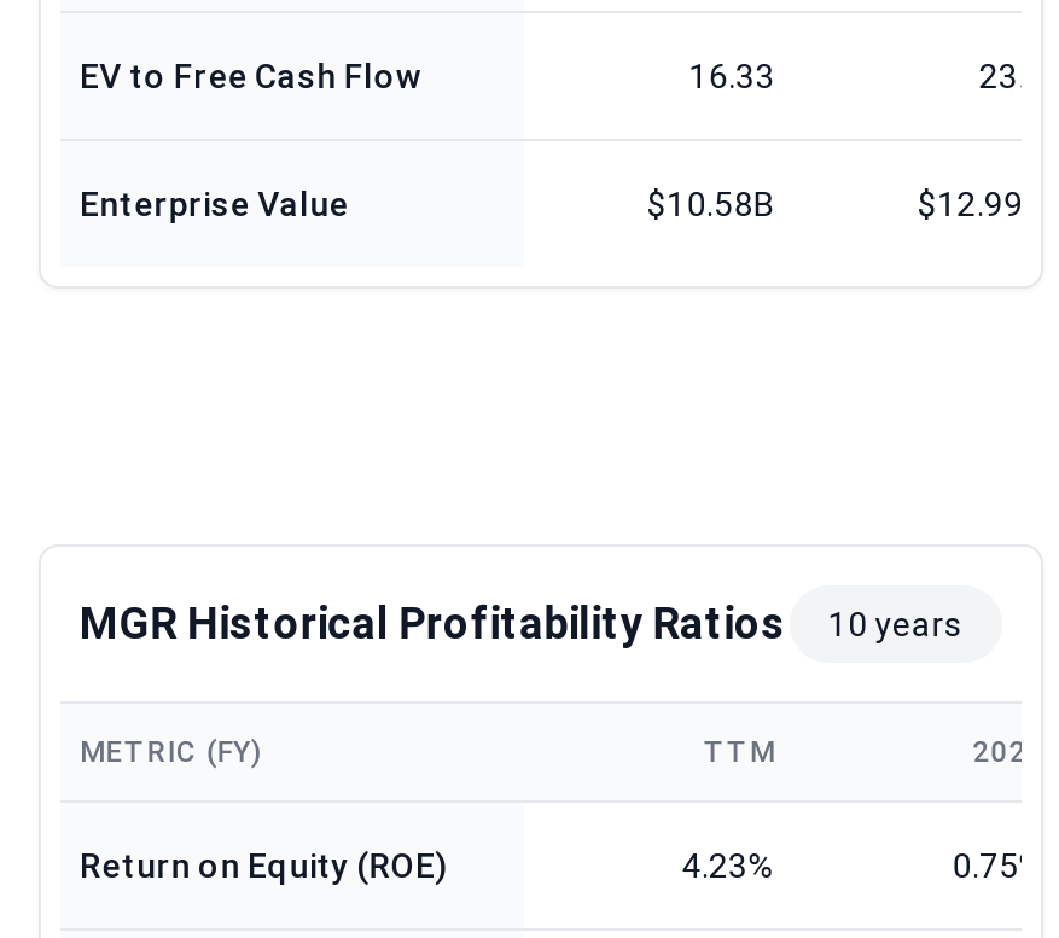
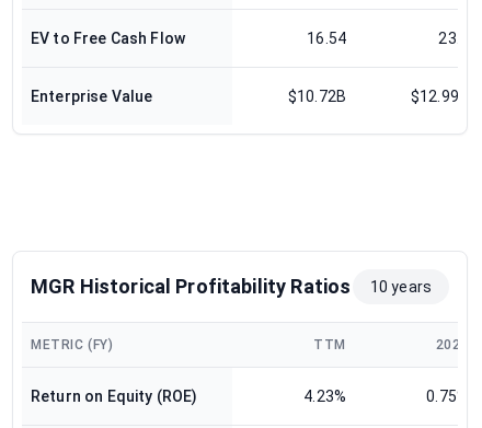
[689,57,775,95] 16.33 -> [307,30,346,47] 16.54
[647,185,775,223] $10.58B -> [288,88,346,105] $10.72B

